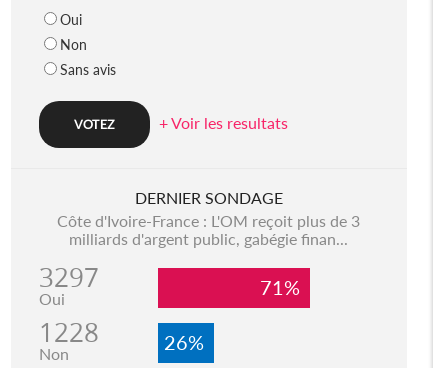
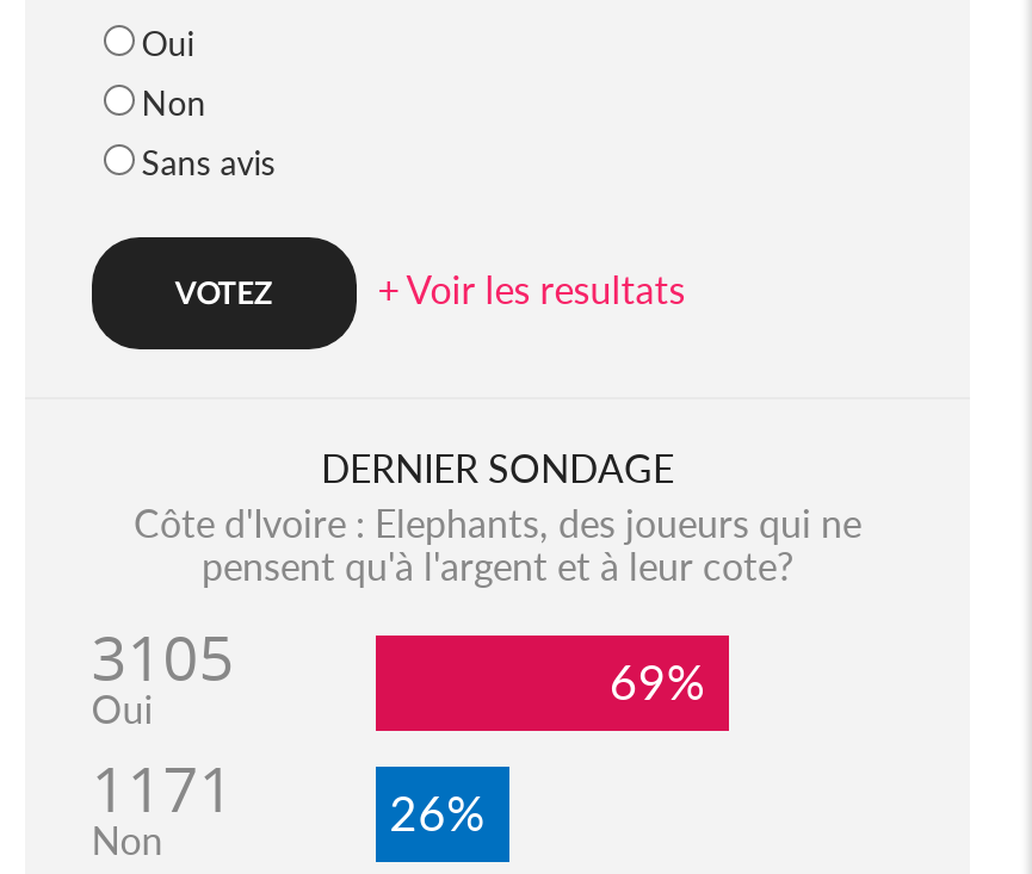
[39,211,360,295] Côte d'Ivoire-France : L'OM reçoit plus de 3 | milliards d'argent public, gabégie finan... | 3297 -> [91,500,861,700] Côte d'Ivoire : Elephants, des joueurs qui ne | pensent qu'à l'argent et à leur cote? | 3105
[260,275,310,299] 71% -> [609,652,729,709] 69%
[39,315,99,350] 1228 -> [91,748,235,831] 1171

